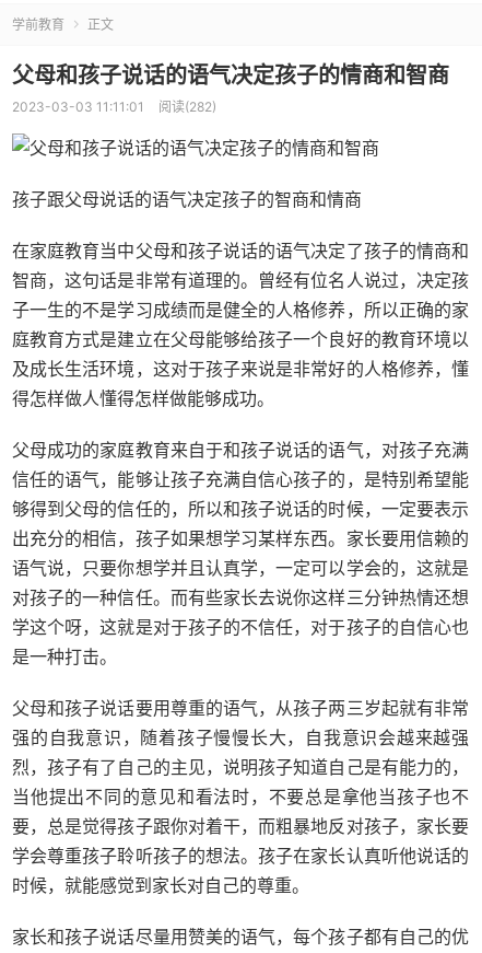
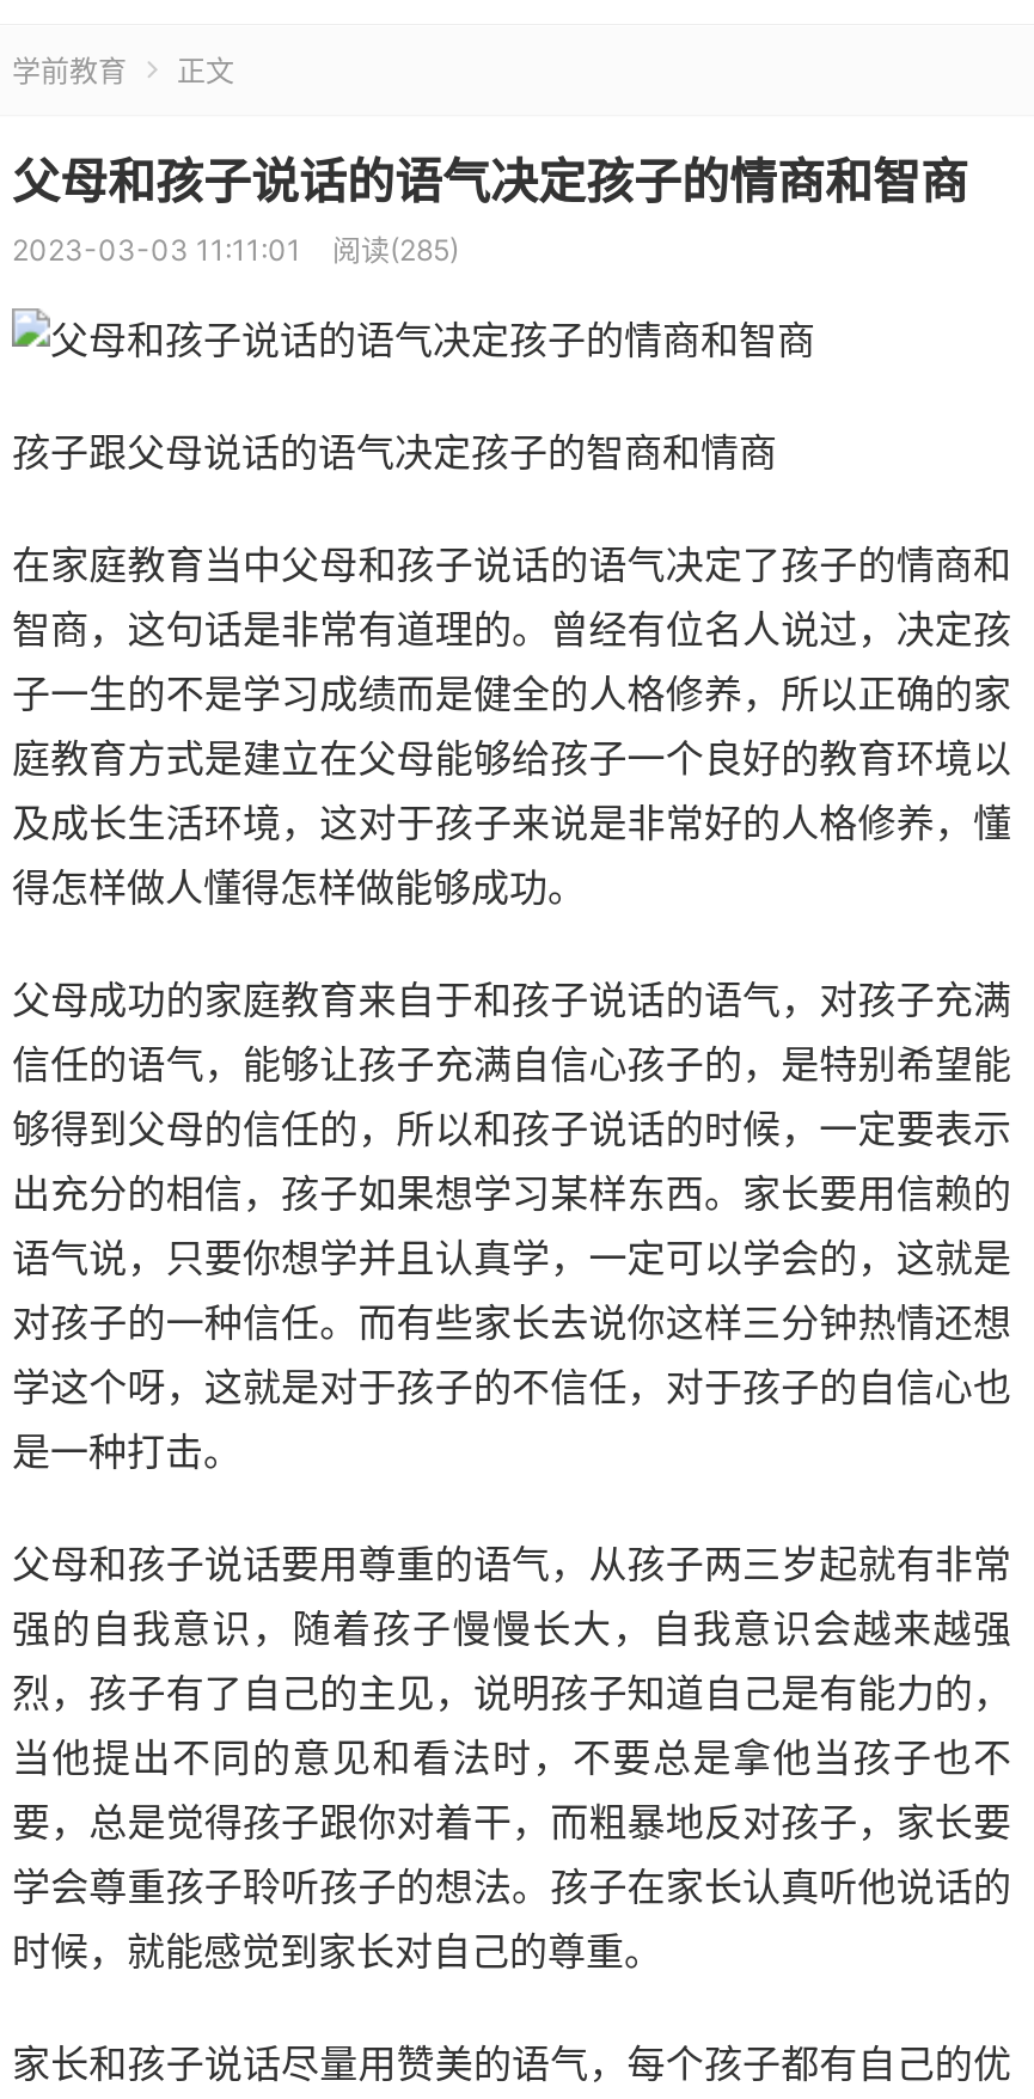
[12,98,216,115] 2023-03-03 11:11:01 阅读(282) -> [12,232,459,268] 2023-03-03 11:11:01 阅读(285)

